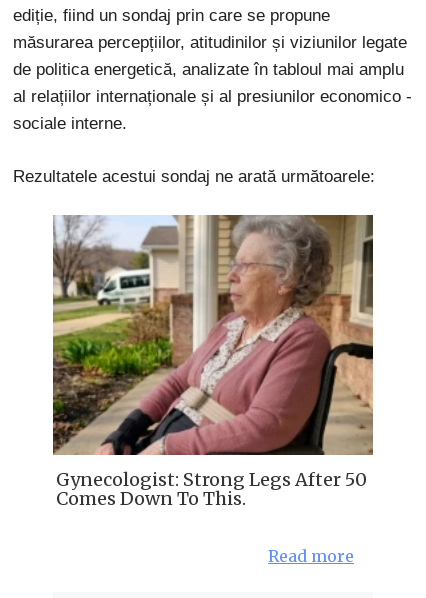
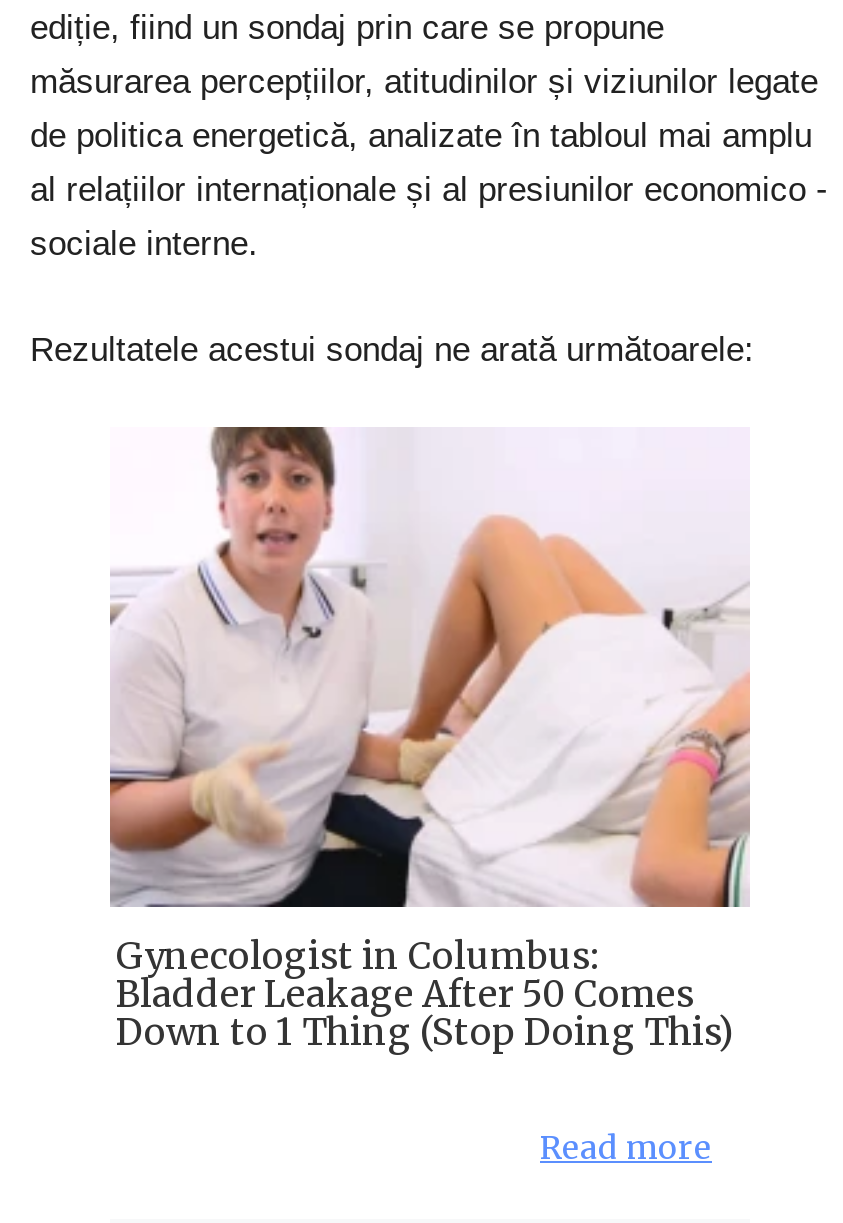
[52,214,374,510] [image] | Gynecologist: Strong Legs After 50 | Comes Down To This. -> [110,425,750,1055] [image] | Gynecologist in Columbus: | Bladder Leakage After 50 Comes | Down to 1 Thing (Stop Doing This)

